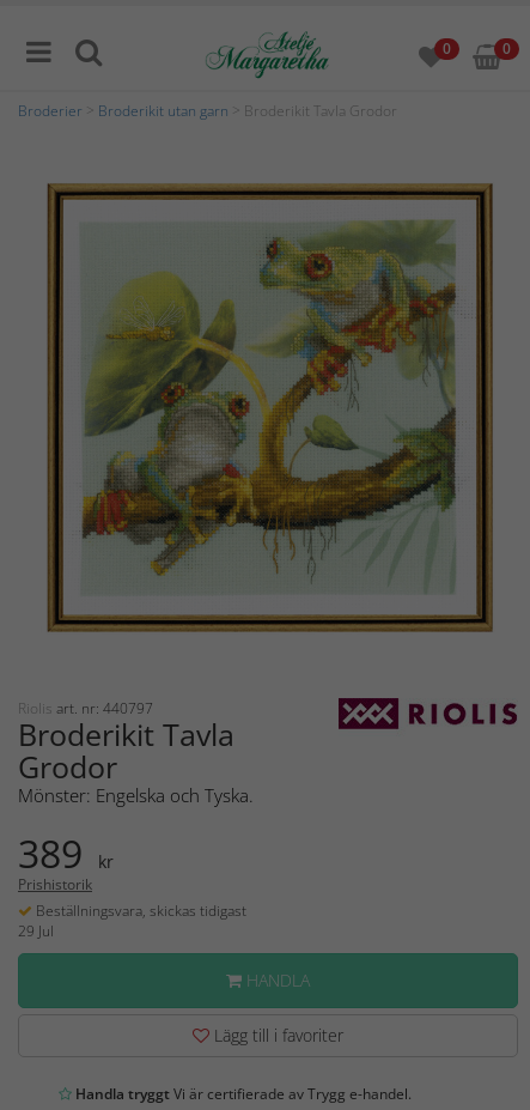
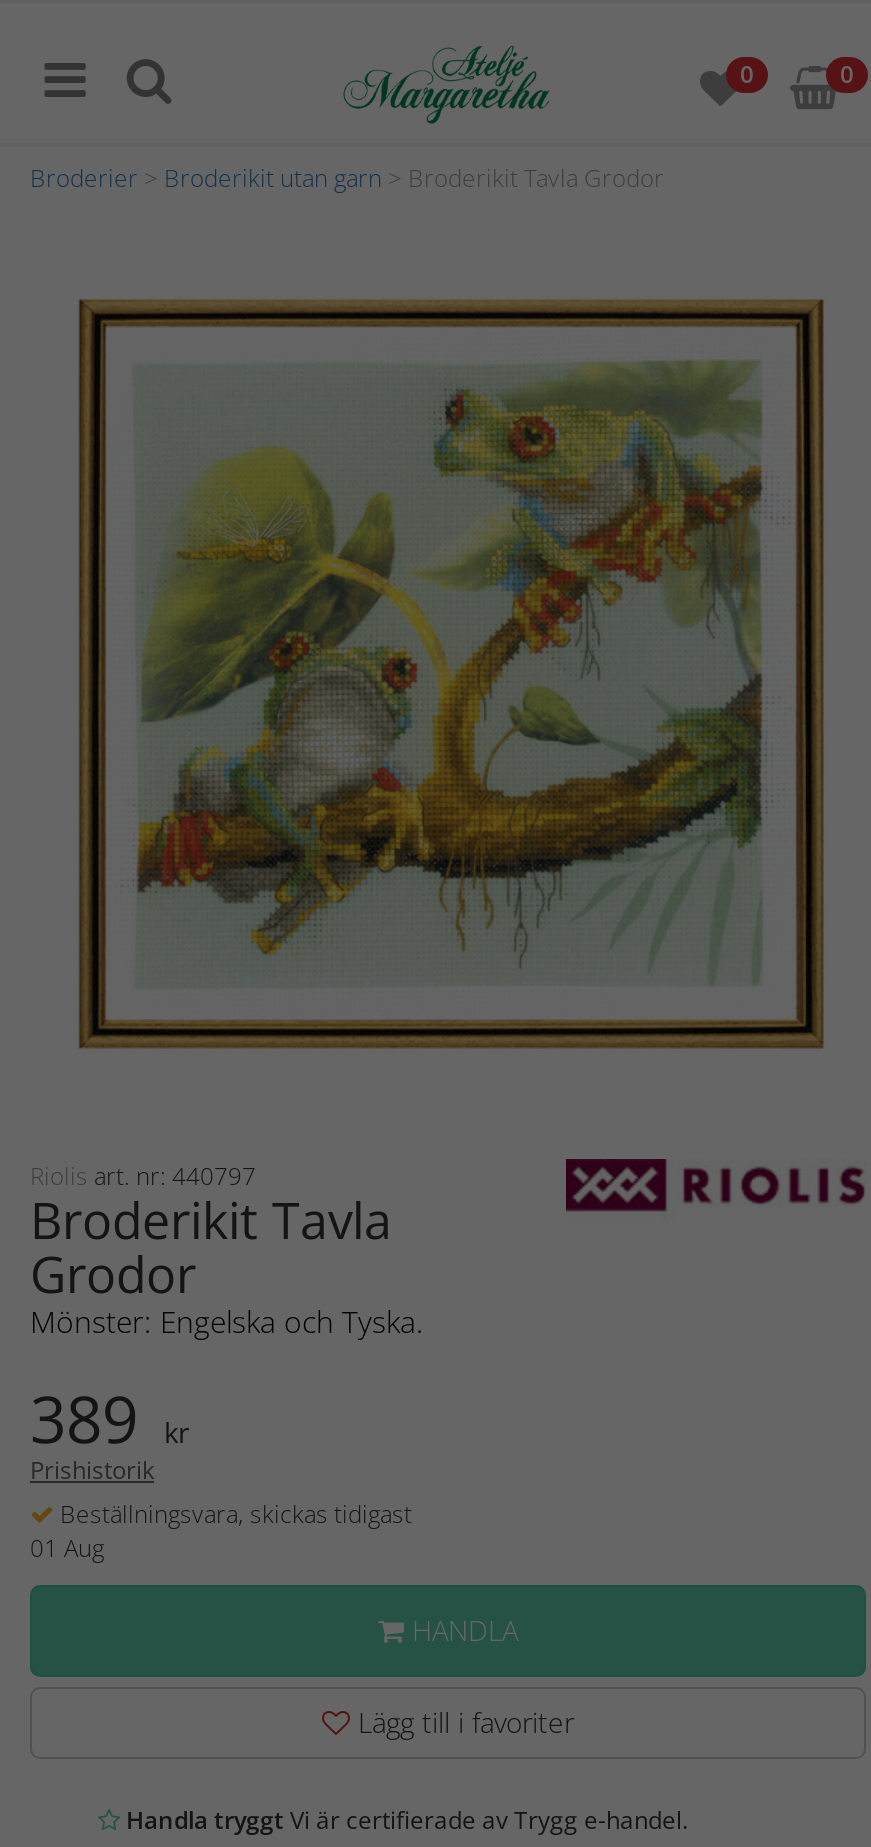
[18,921,54,941] 29 Jul -> [30,1531,104,1565] 01 Aug

